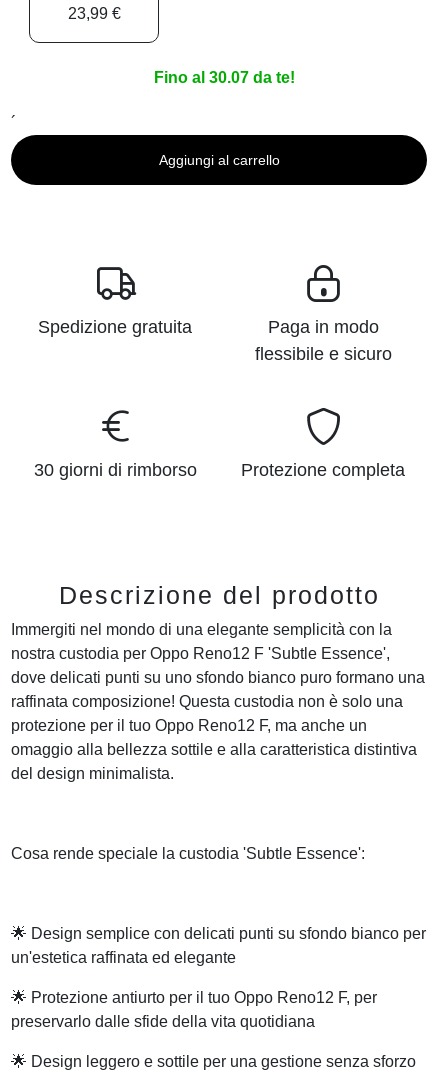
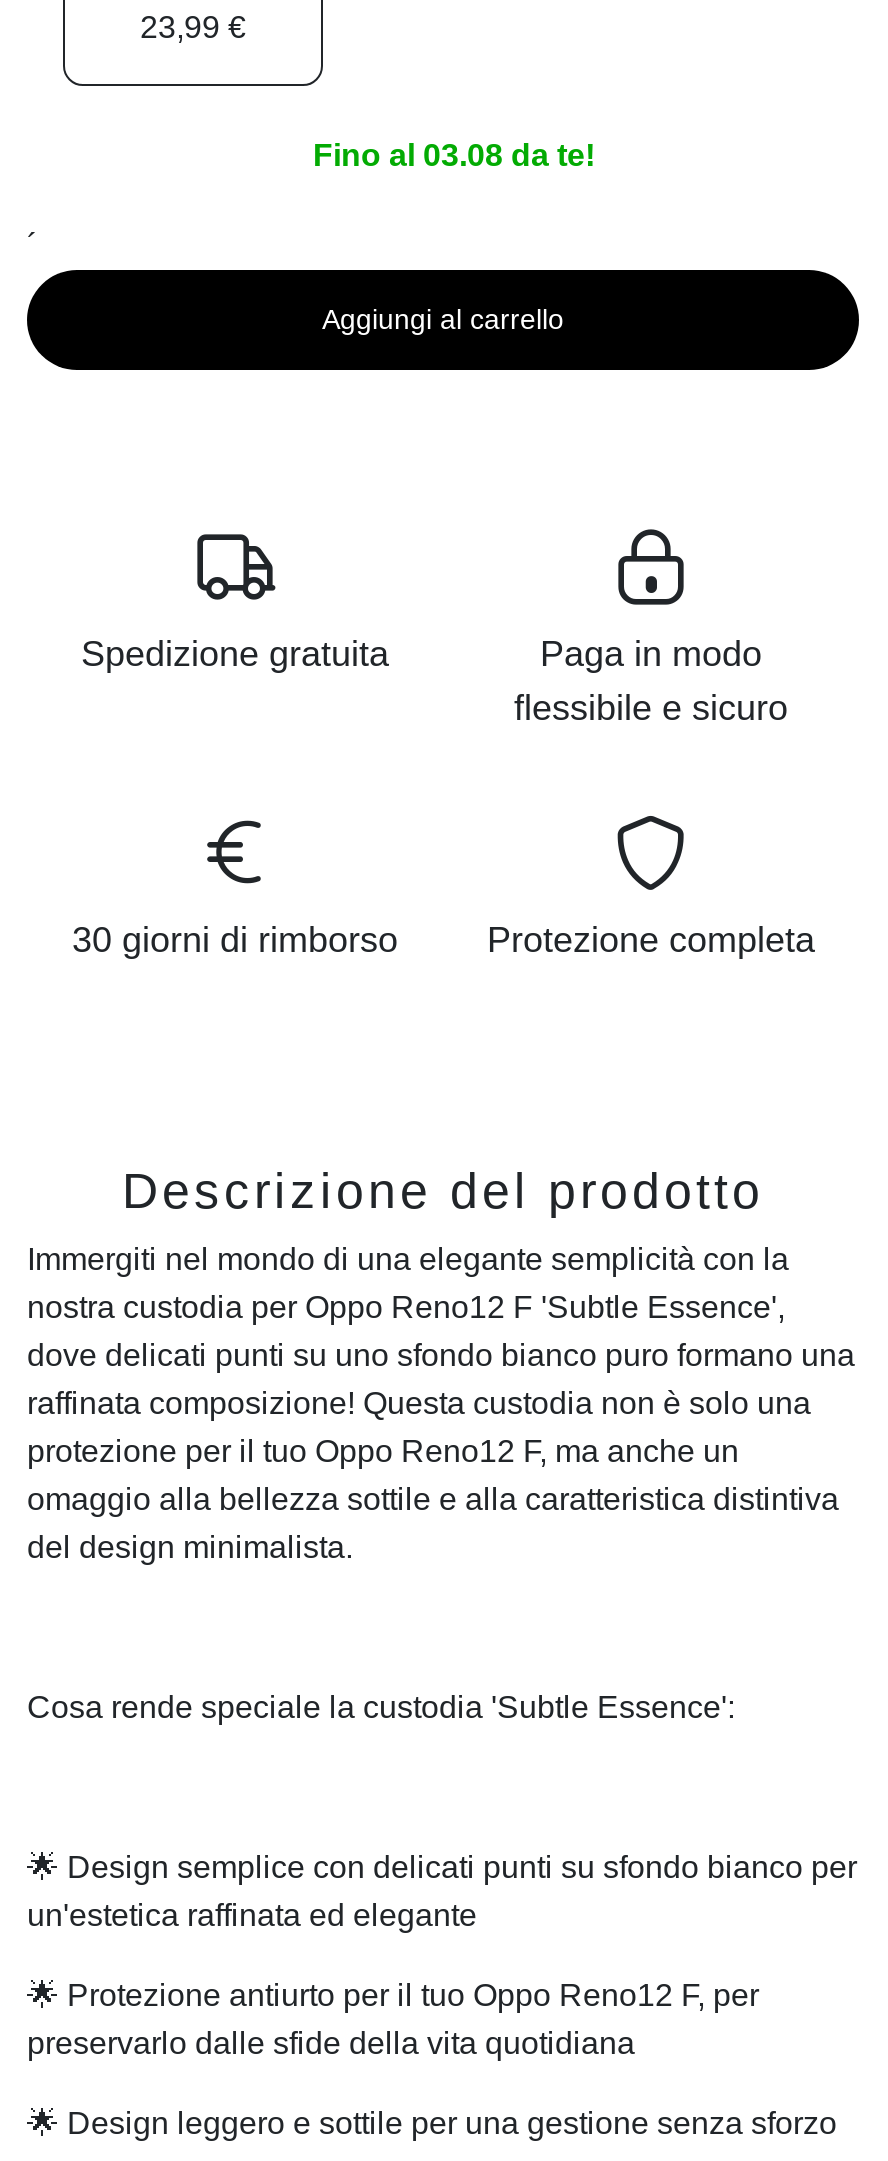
[154,69,295,86] Fino al 30.07 da te! -> [313,138,595,172] Fino al 03.08 da te!

